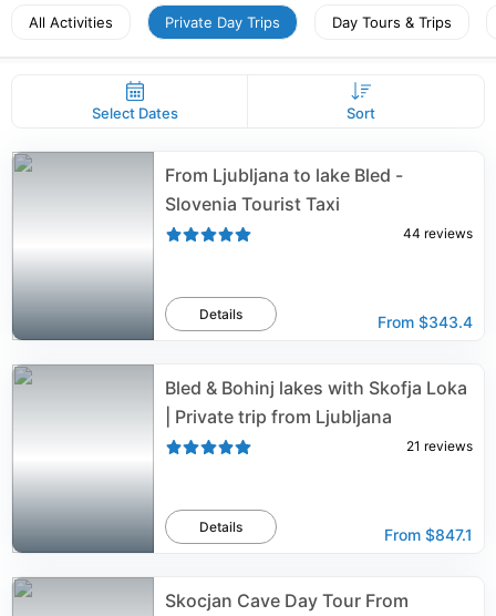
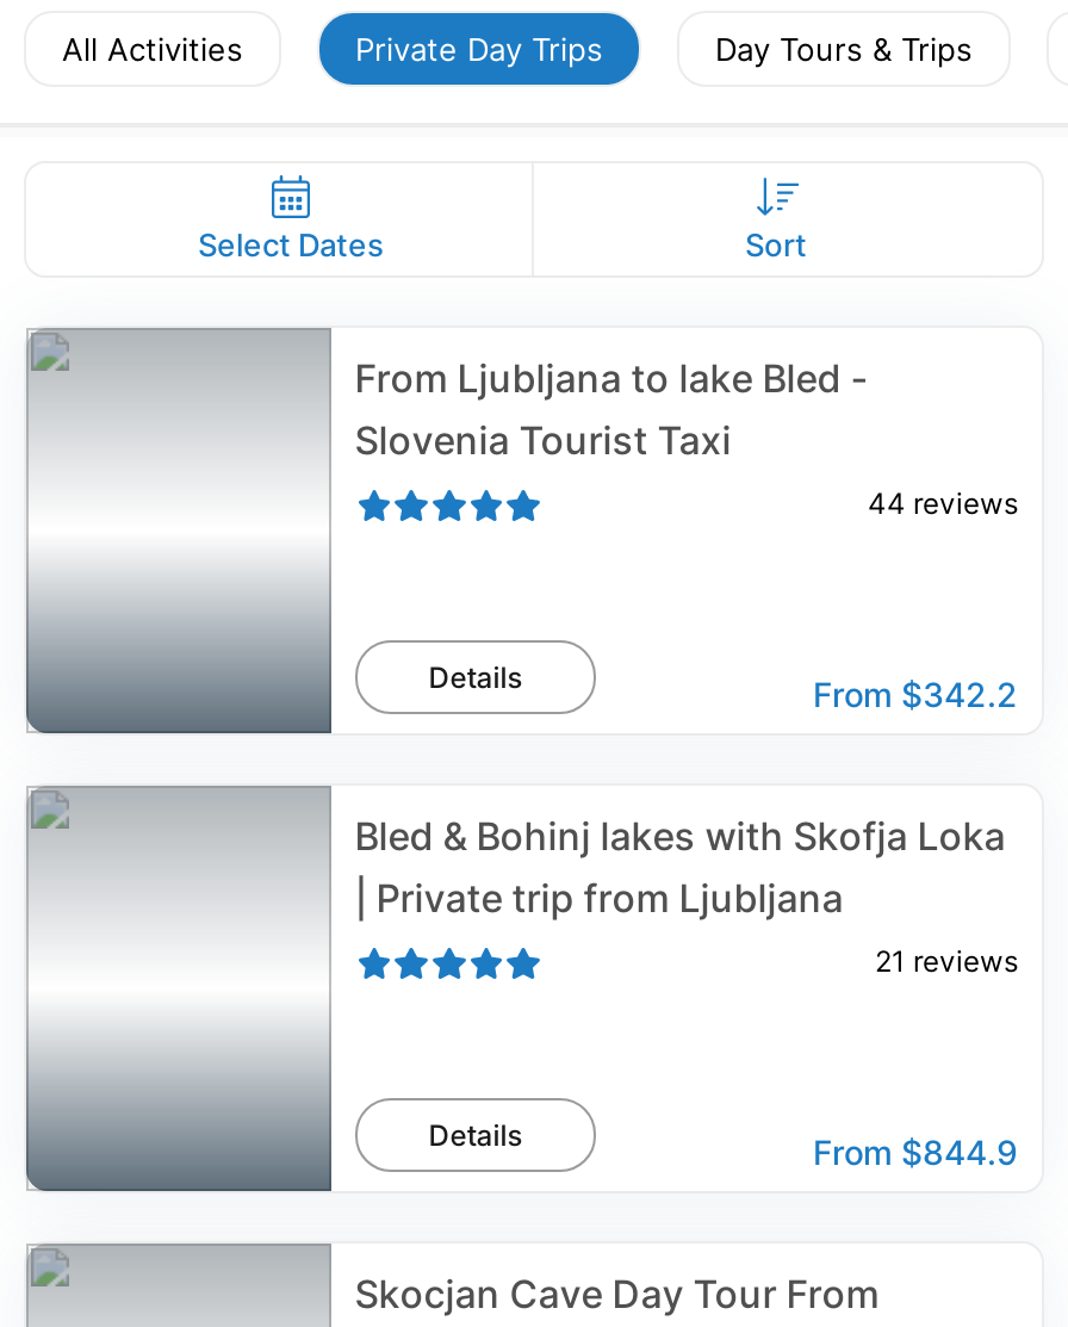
[378,312,473,331] From $343.4 -> [813,674,1018,714] From $342.2
[384,525,473,544] From $847.1 -> [813,1131,1018,1172] From $844.9

